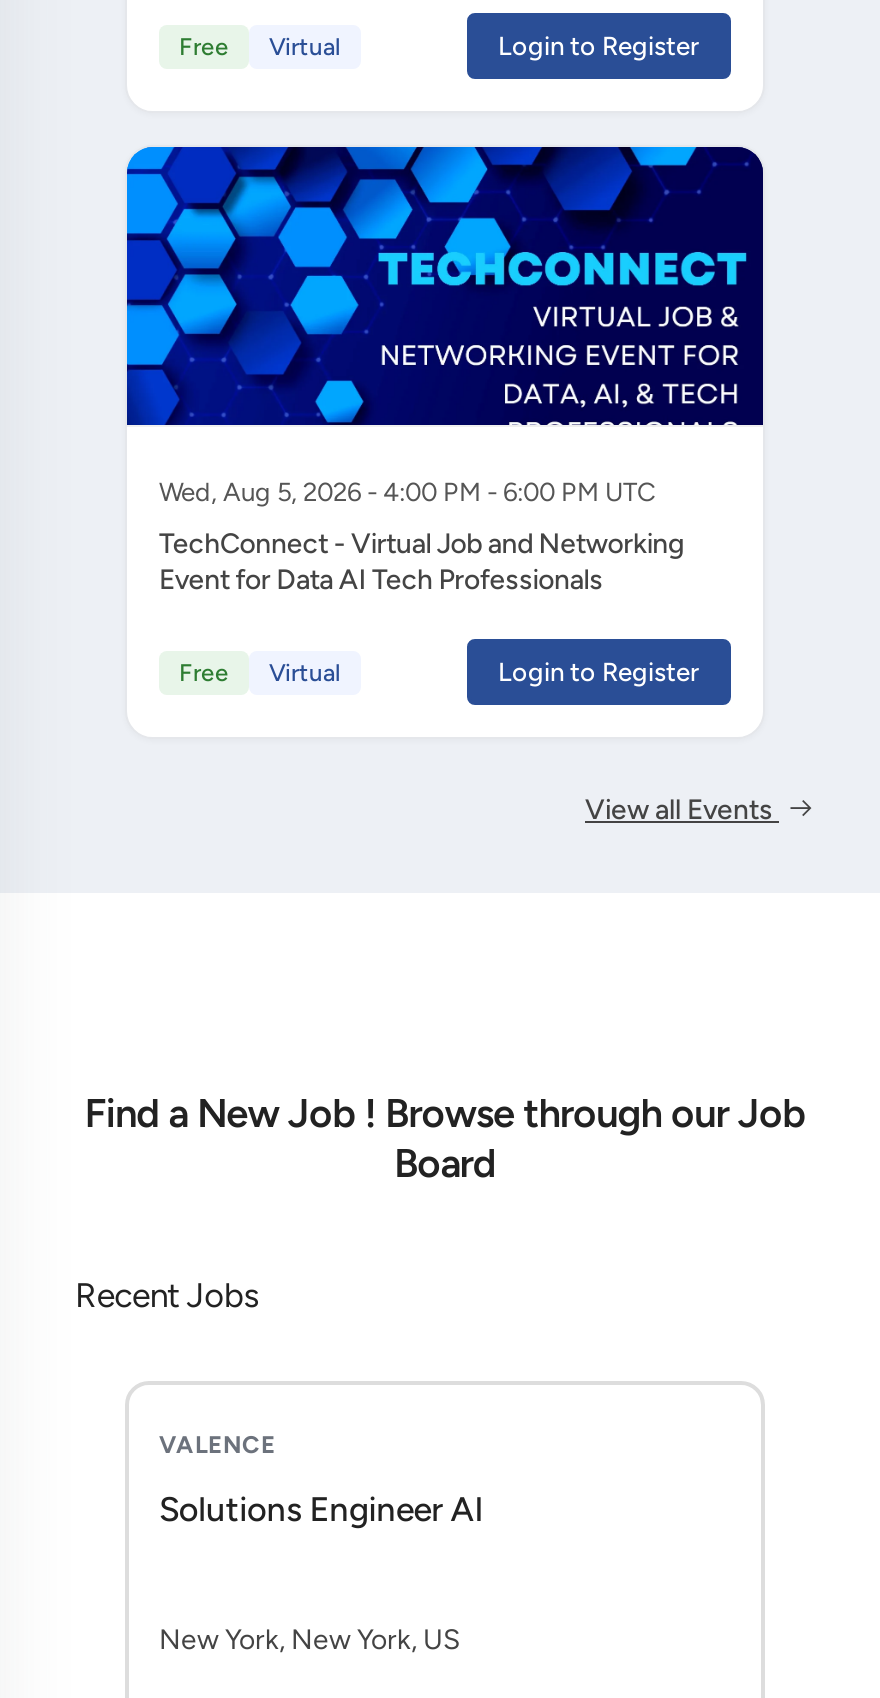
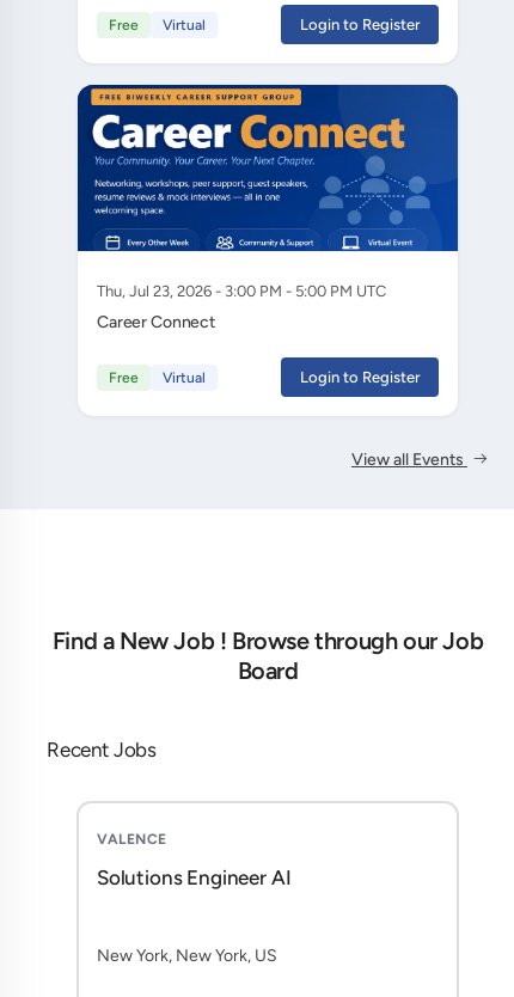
[125,145,763,507] [image] | Wed, Aug 5, 2026 - 4:00 PM - 6:00 PM UTC -> [77,84,458,300] [image] | Thu, Jul 23, 2026 - 3:00 PM - 5:00 PM UTC
[159,527,684,597] TechConnect - Virtual Job and Networking | Event for Data AI Tech Professionals -> [97,312,215,332] Career Connect

